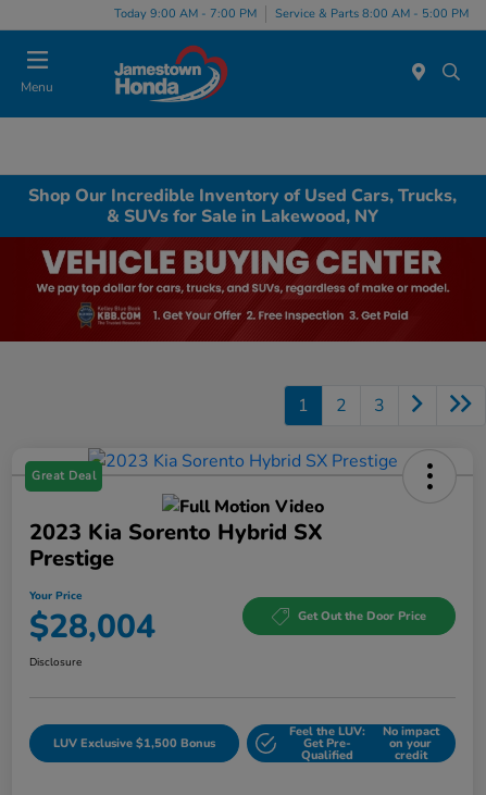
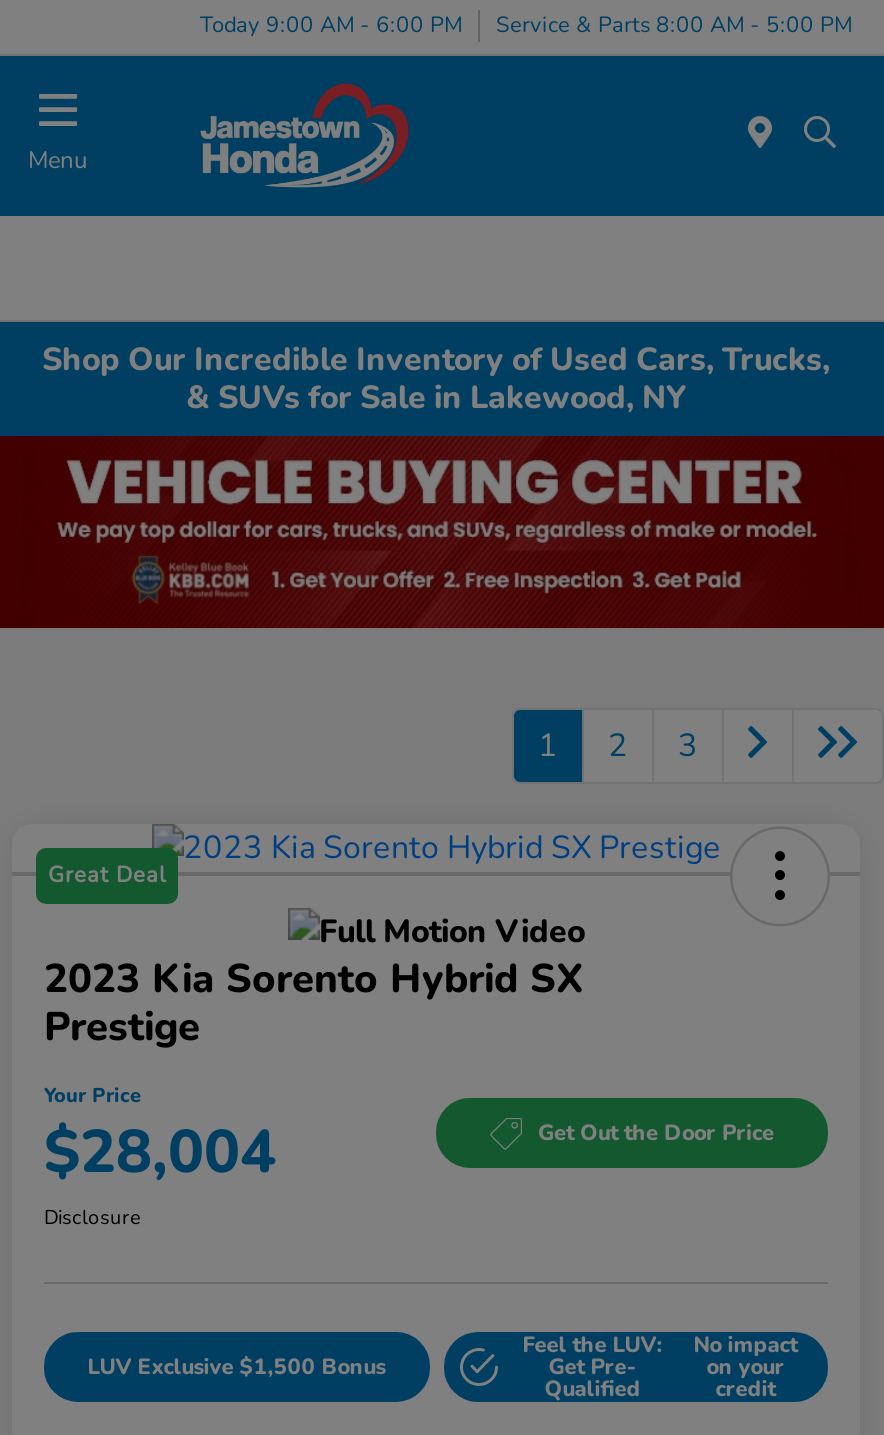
[114,5,469,21] Today 9:00 AM - 7:00 PM Service & Parts 8:00 AM - 5:00 PM -> [200,9,852,39] Today 9:00 AM - 6:00 PM Service & Parts 8:00 AM - 5:00 PM

